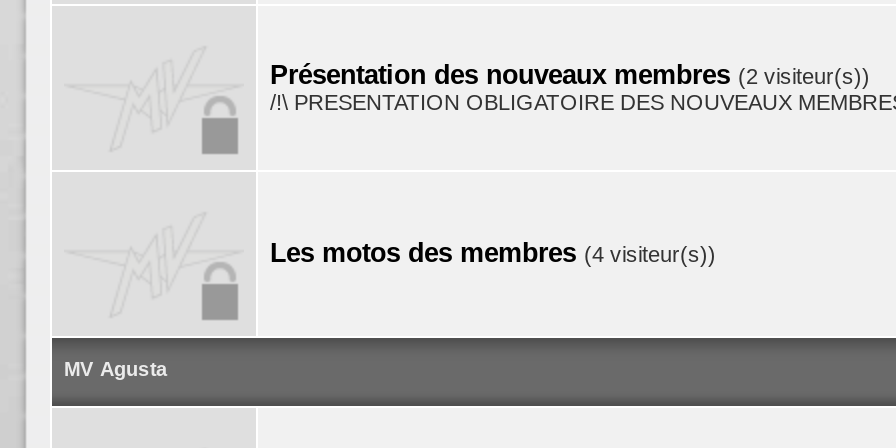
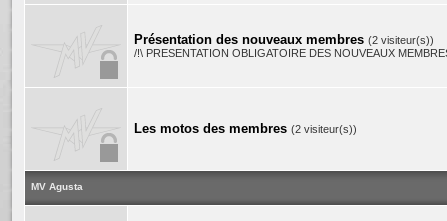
[270,238,716,268] Les motos des membres (4 visiteur(s)) -> [134,121,357,136] Les motos des membres (2 visiteur(s))

